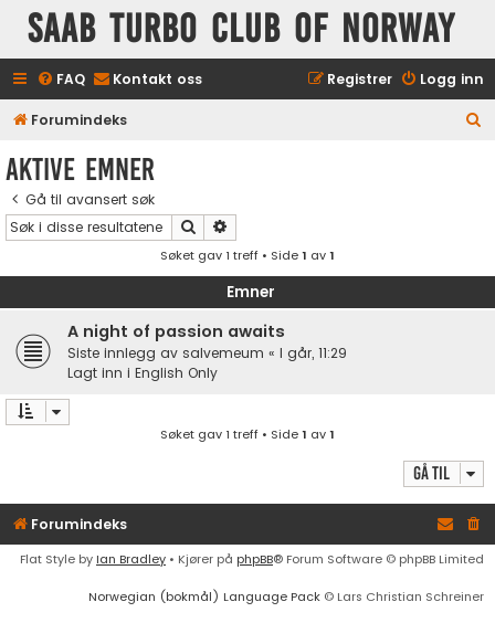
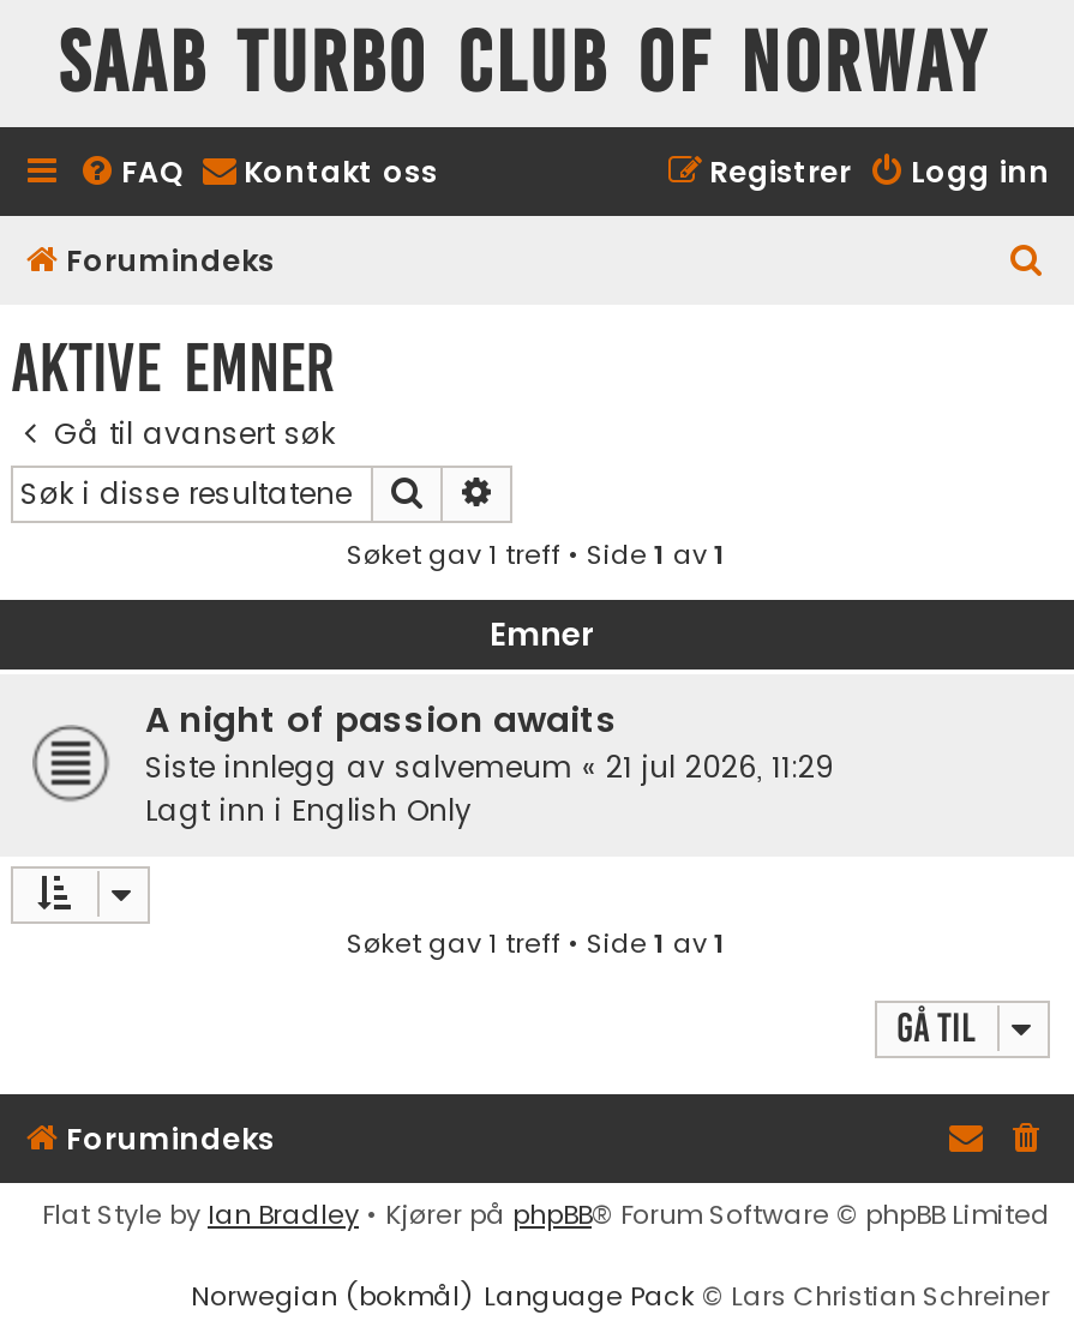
[67,344,347,363] Siste innlegg av salvemeum «I går, 11:29 -> [145,747,834,788] Siste innlegg av salvemeum «21 jul 2026, 11:29

